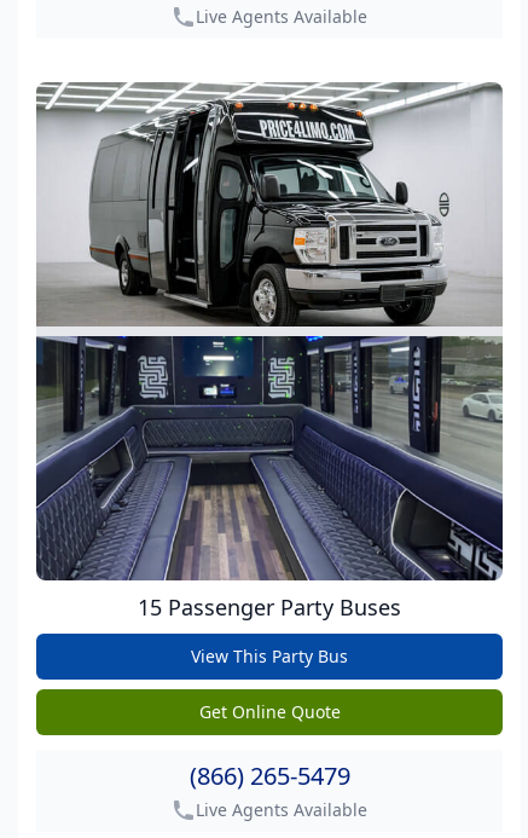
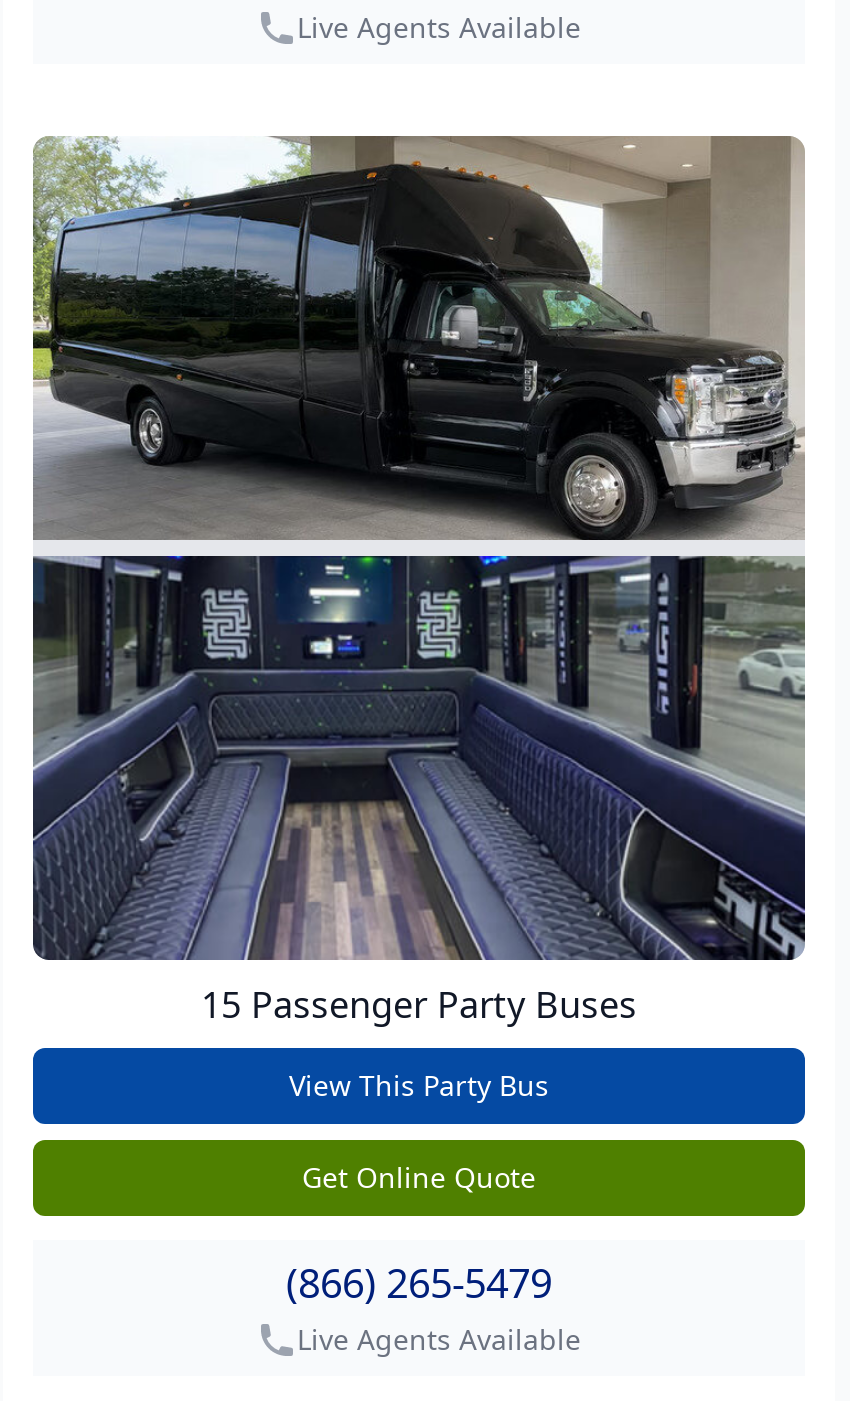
[36,81,501,326] [image] -> [31,134,803,540] [image]

